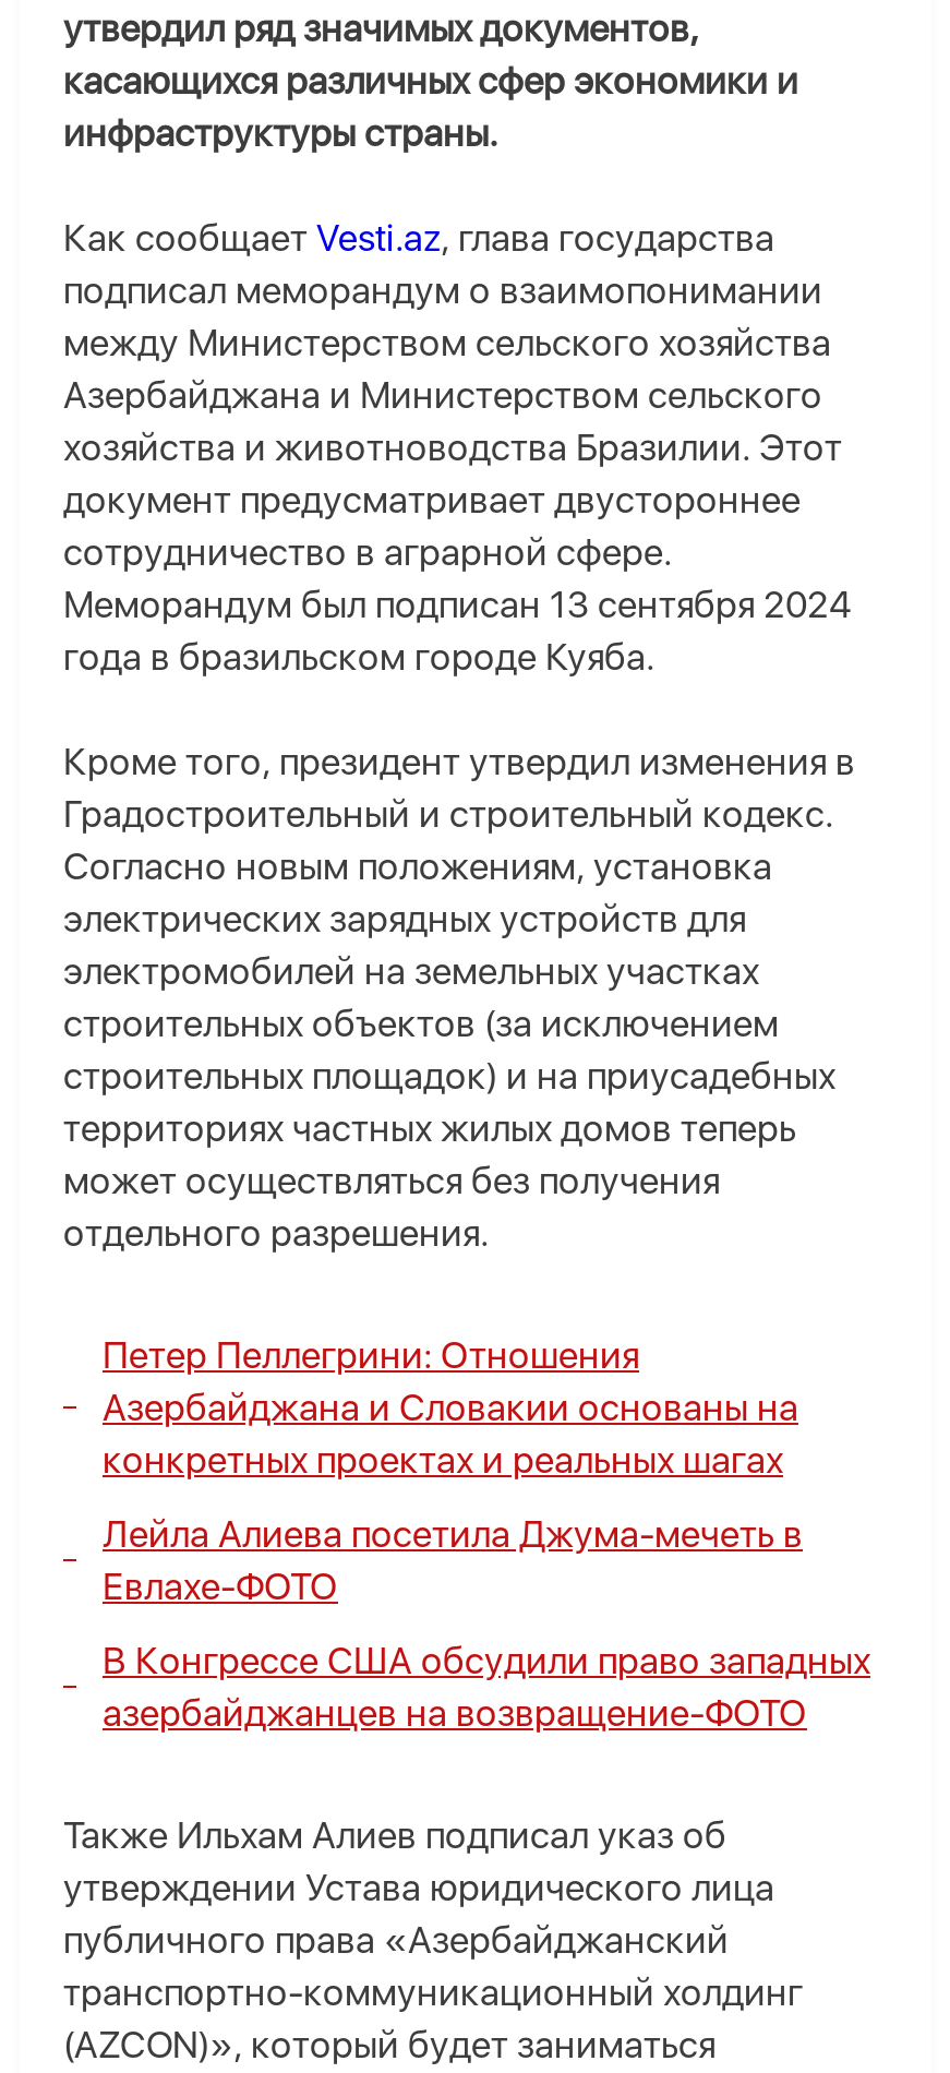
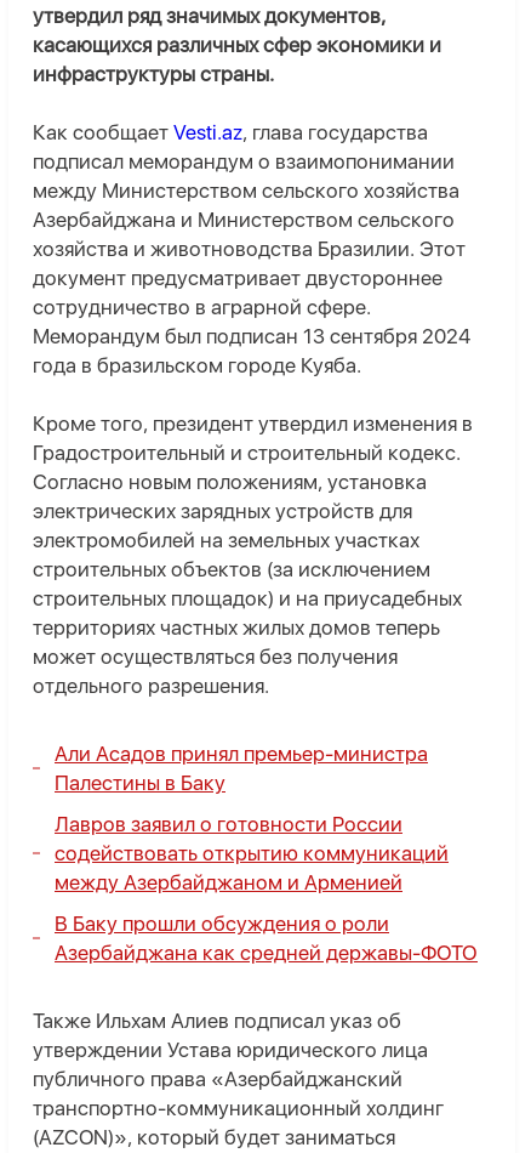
[103,1334,798,1482] Петер Пеллегрини: Отношения | Азербайджана и Словакии основаны на | конкретных проектах и реальных шагах -> [55,742,428,795] Али Асадов принял премьер-министра | Палестины в Баку
[103,1513,803,1609] Лейла Алиева посетила Джума-мечеть в | Евлахе-ФОТО -> [55,812,449,895] Лавров заявил о готовности России | содействовать открытию коммуникаций | между Азербайджаном и Арменией
[103,1639,870,1735] В Конгрессе США обсудили право западных | азербайджанцев на возвращение-ФОТО -> [55,912,478,965] В Баку прошли обсуждения о роли | Азербайджана как средней державы-ФОТО

